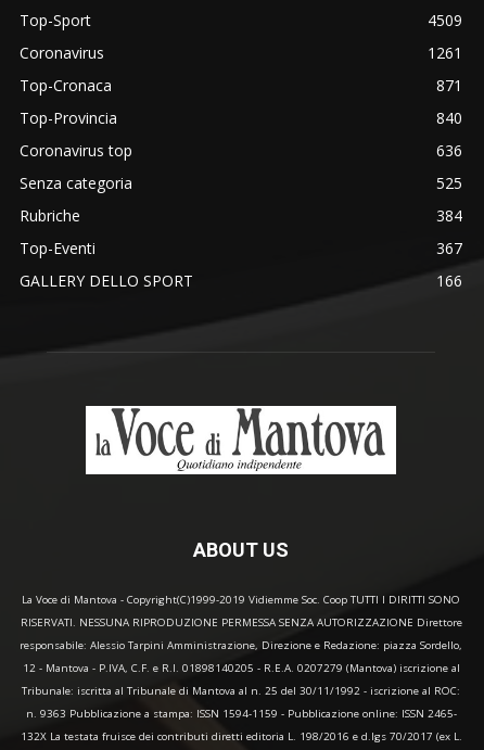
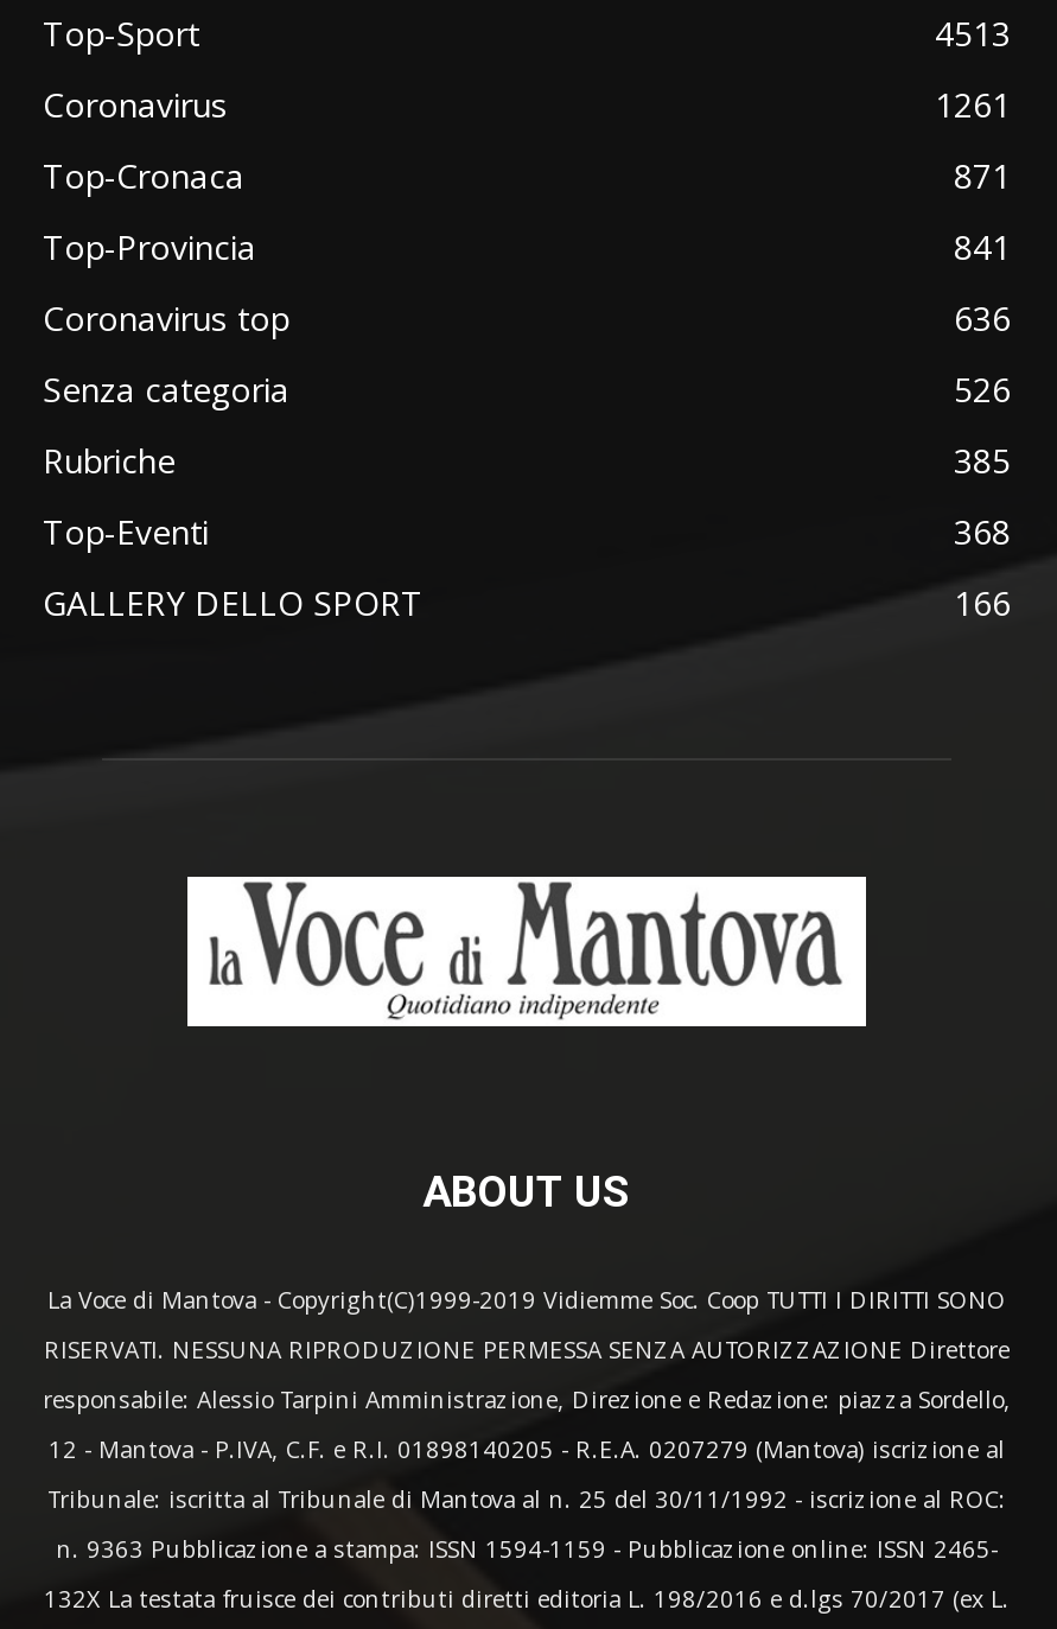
[428,10,462,30] 4509 -> [935,10,1011,55] 4513
[436,107,462,128] 840 -> [954,224,1011,269] 841
[436,172,462,193] 525 -> [954,366,1011,411] 526
[436,205,462,226] 384 -> [954,437,1011,482] 385
[436,237,462,258] 367 -> [954,509,1011,554] 368

